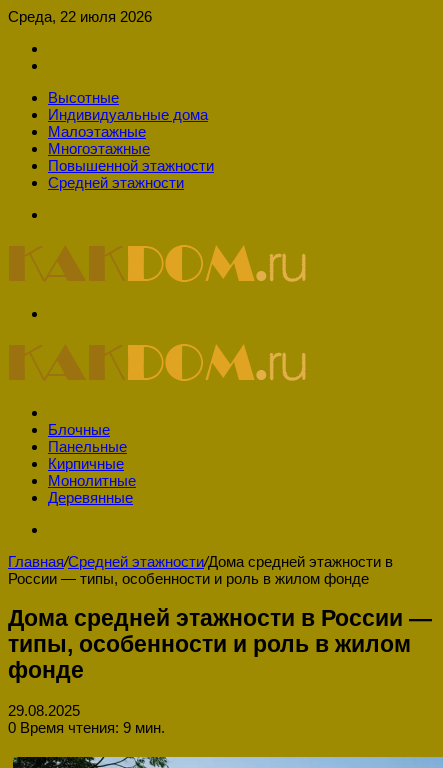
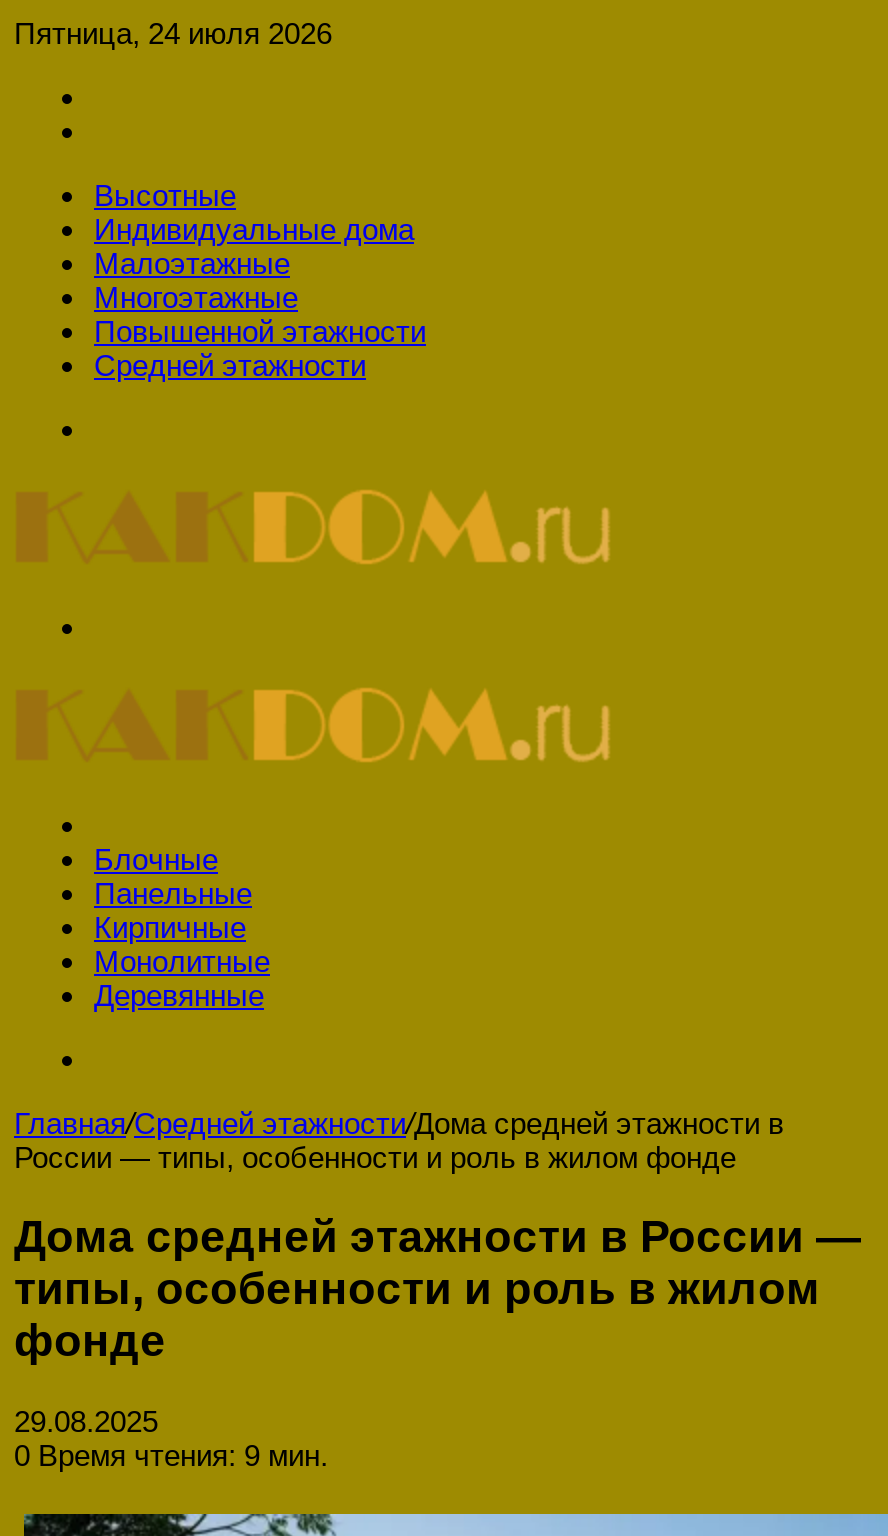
[8,8,152,25] Среда, 22 июля 2026 -> [14,16,332,50] Пятница, 24 июля 2026

